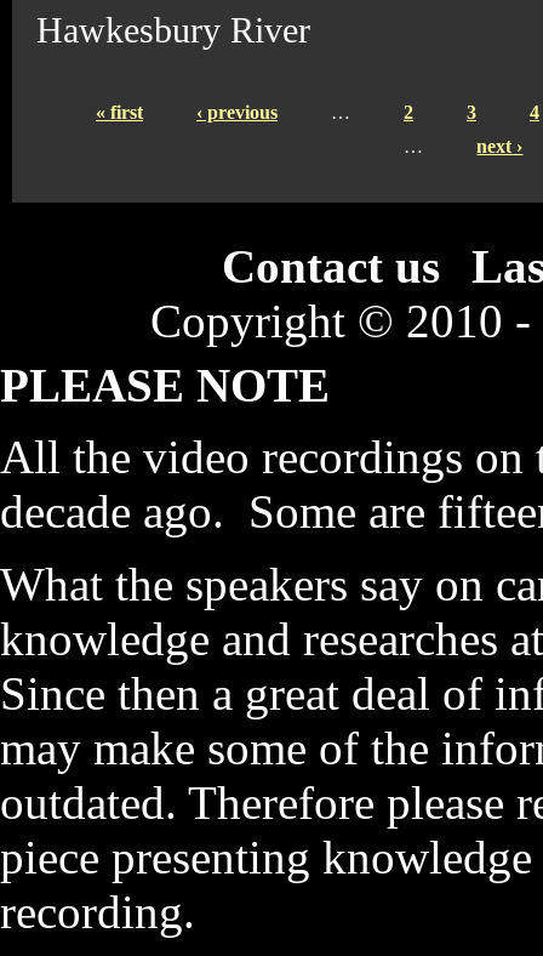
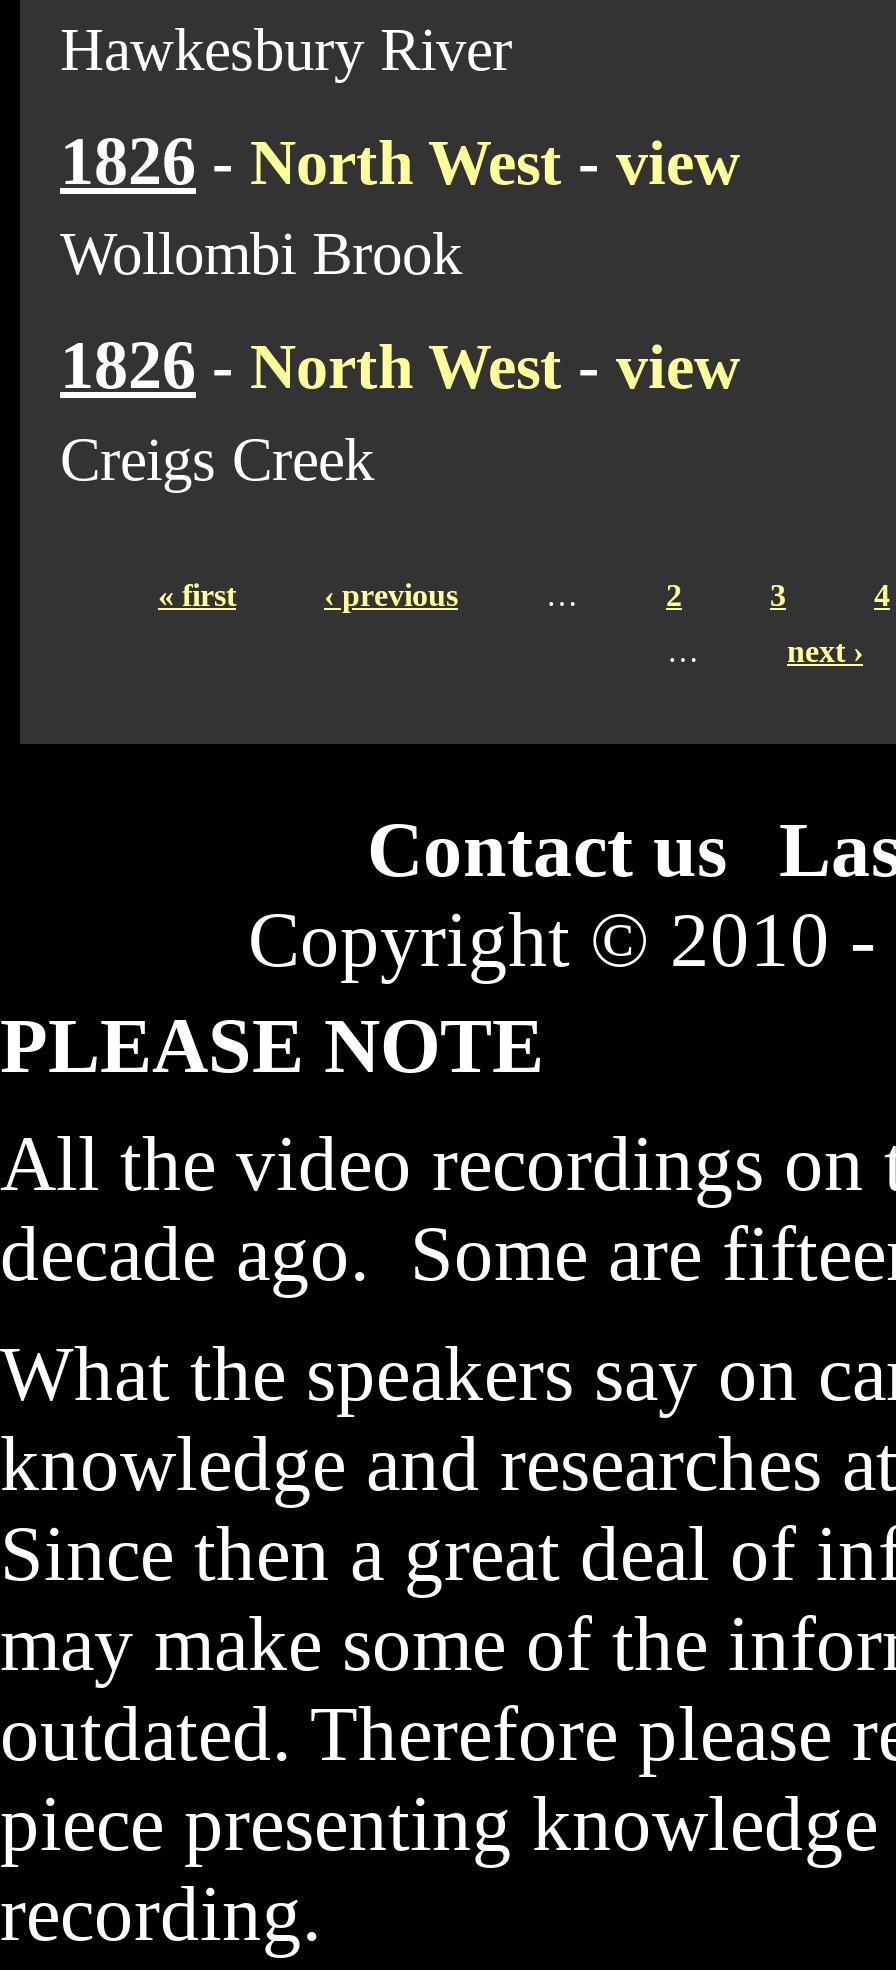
none -> [60,124,740,494] 1826 - North West - view | Wollombi Brook | 1826 - North West - view | Creigs Creek

